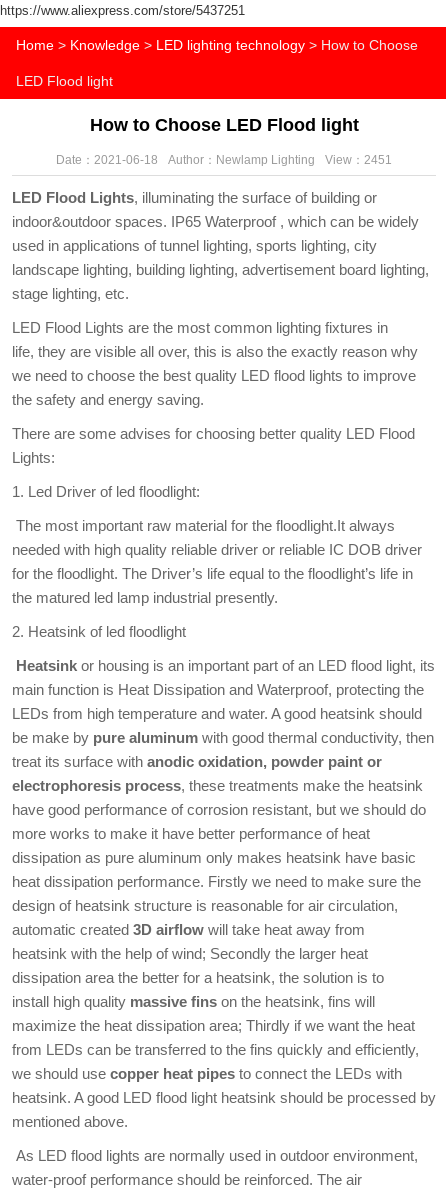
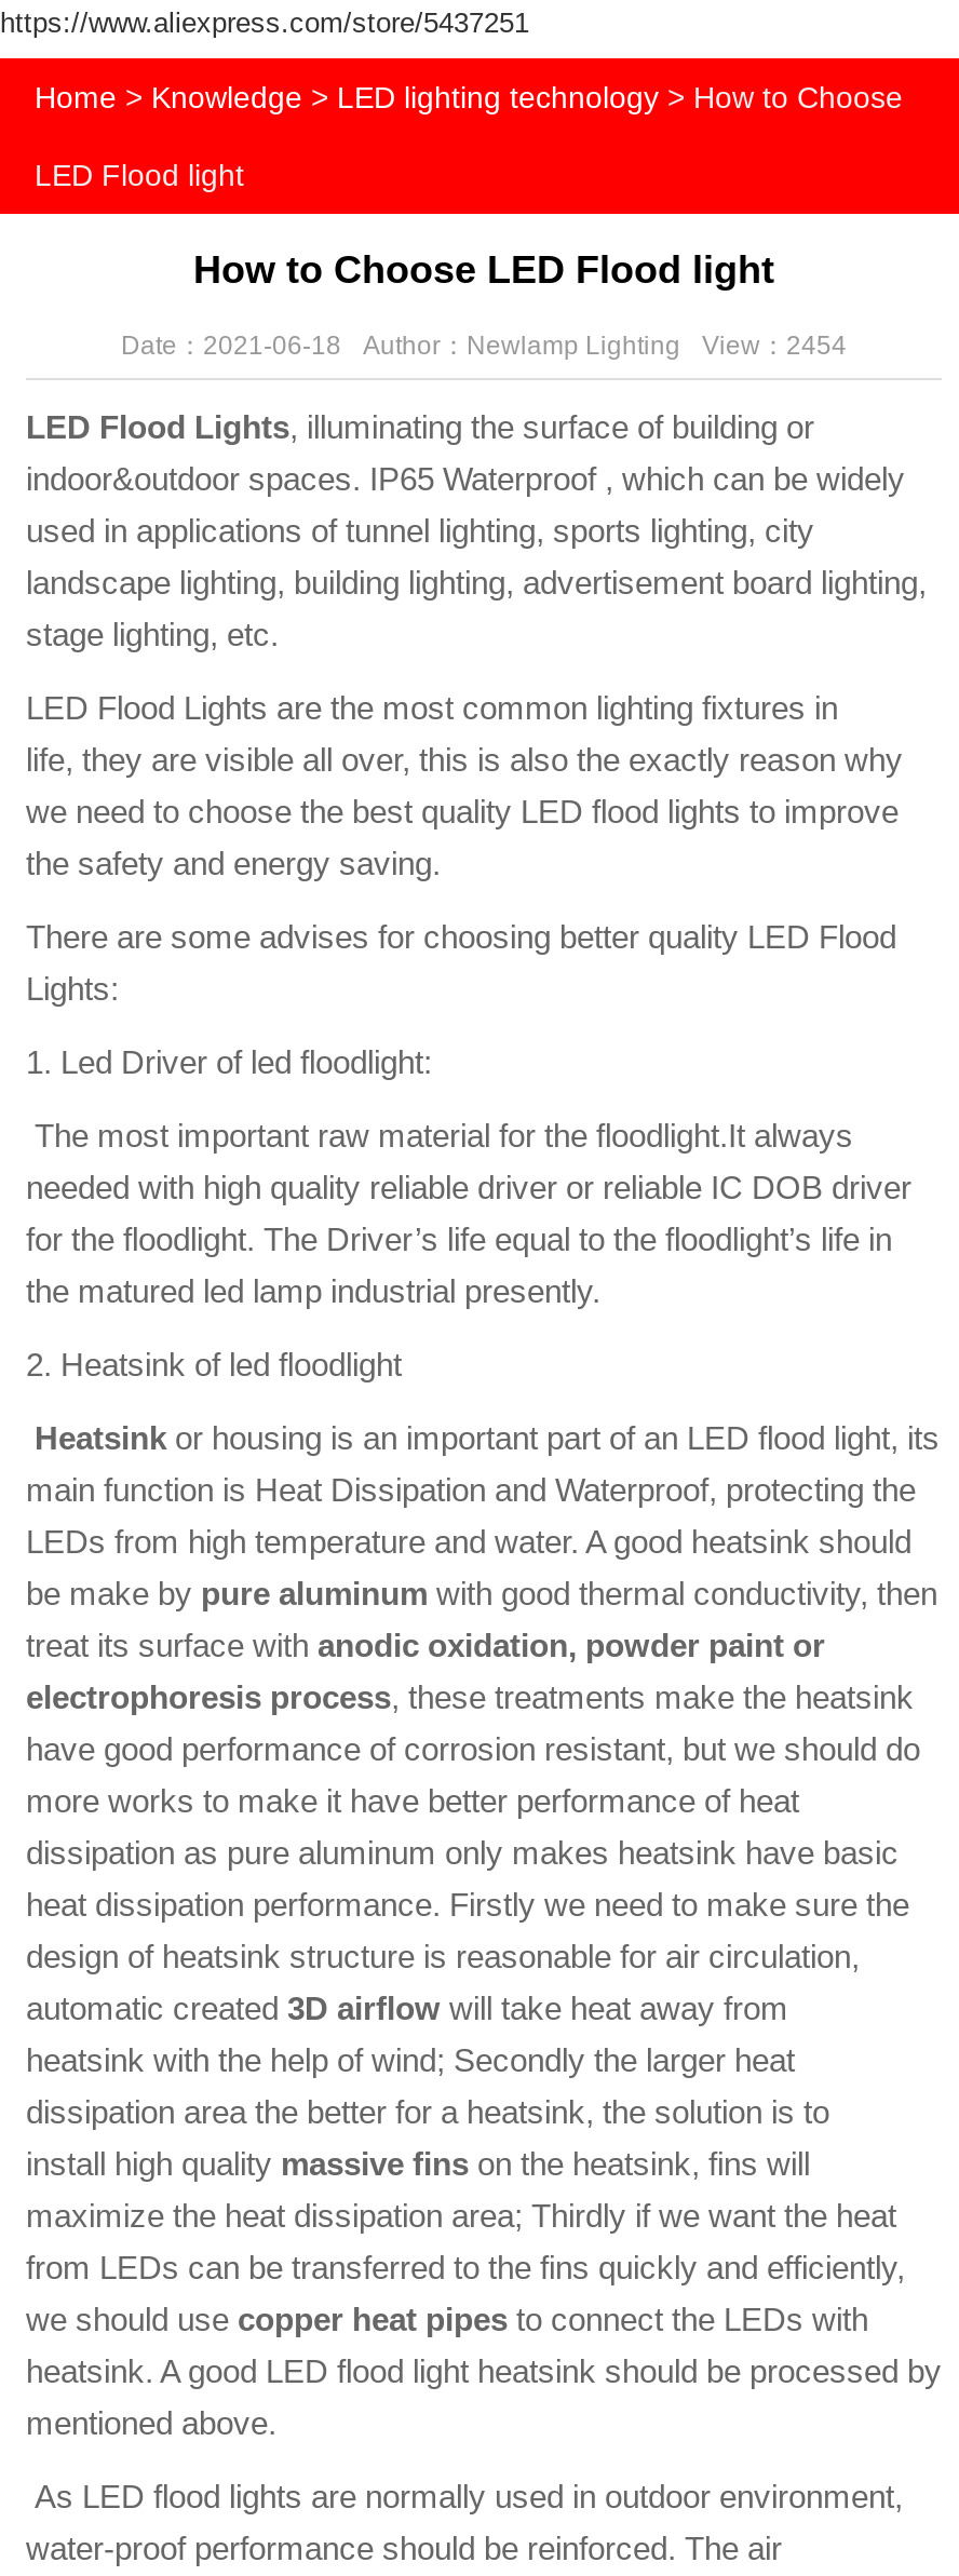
[56,153,392,167] Date：2021-06-18 Author：Newlamp Lighting View：2451 -> [121,330,847,360] Date：2021-06-18 Author：Newlamp Lighting View：2454

